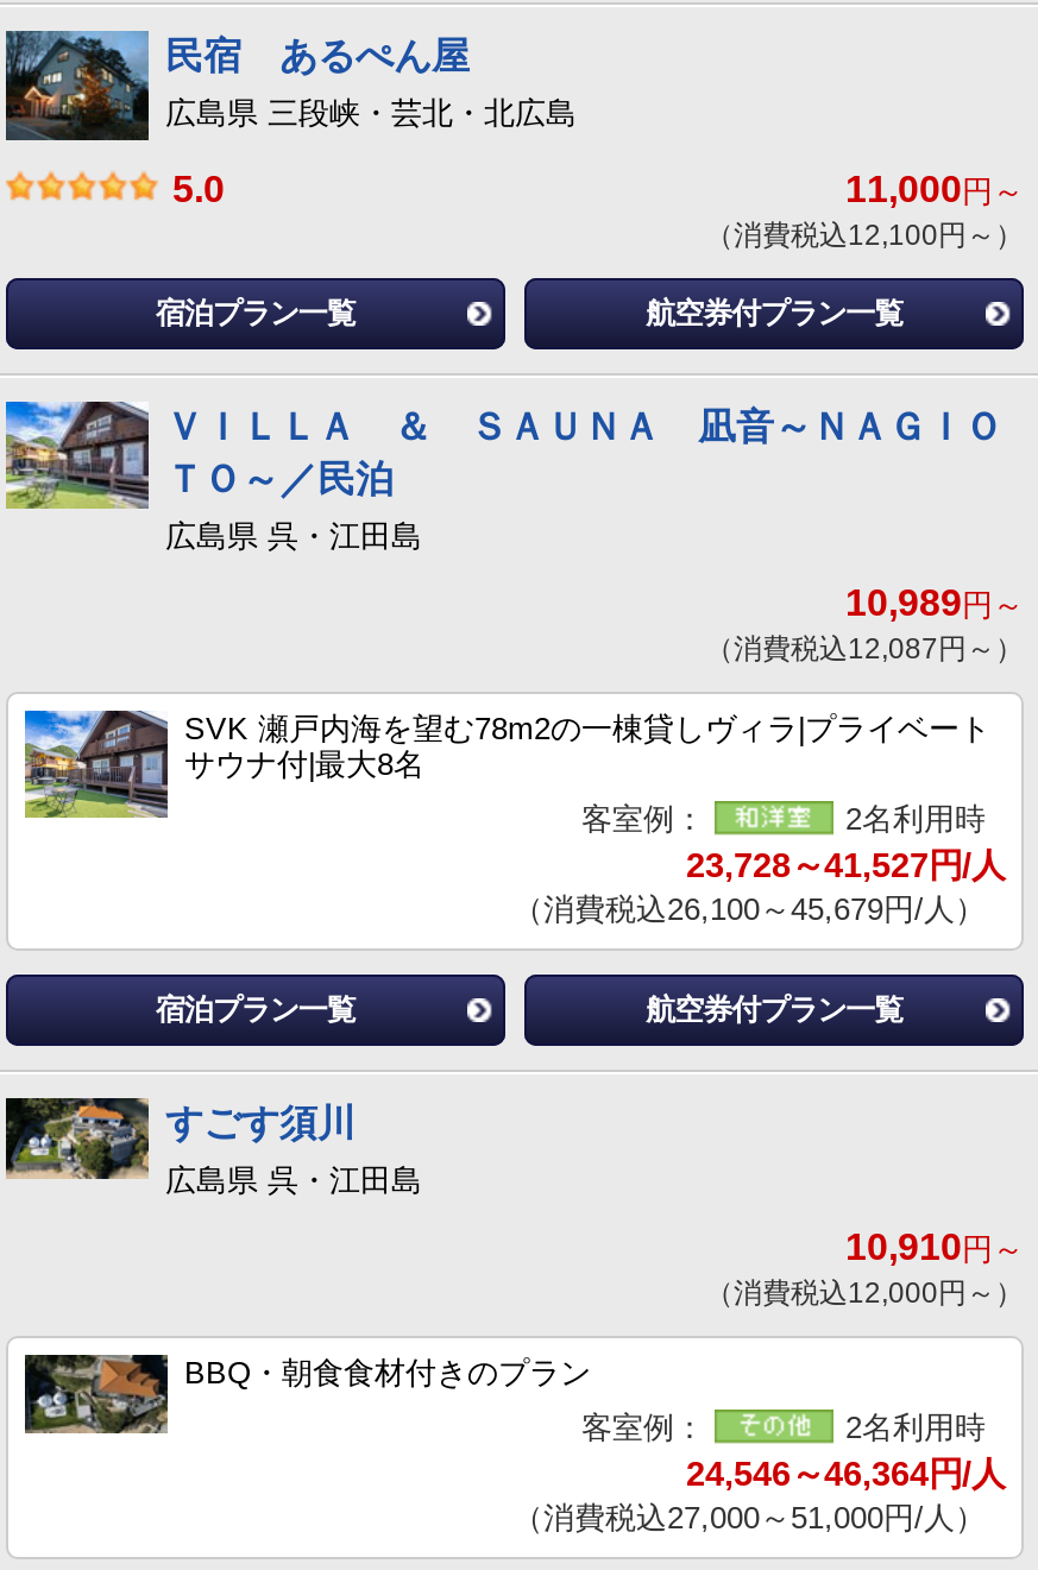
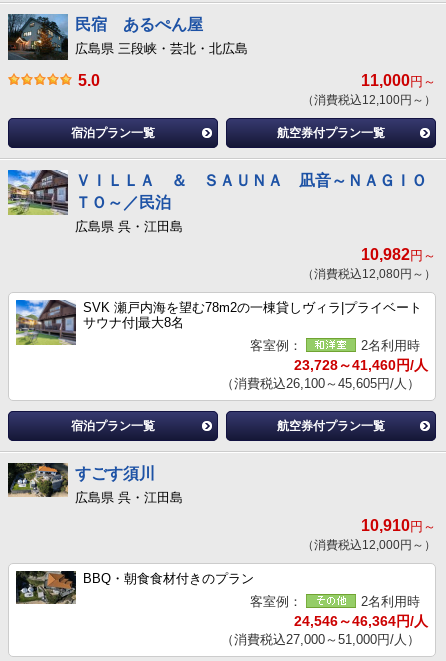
[845,582,1024,622] 10,989円～ -> [361,246,436,263] 10,982円～
[705,632,1024,665] （消費税込12,087円～） -> [302,267,436,281] （消費税込12,080円～）
[686,845,1005,884] 23,728～41,527円/人 -> [294,357,428,373] 23,728～41,460円/人
[512,891,986,926] （消費税込26,100～45,679円/人） -> [221,376,420,391] （消費税込26,100～45,605円/人）

